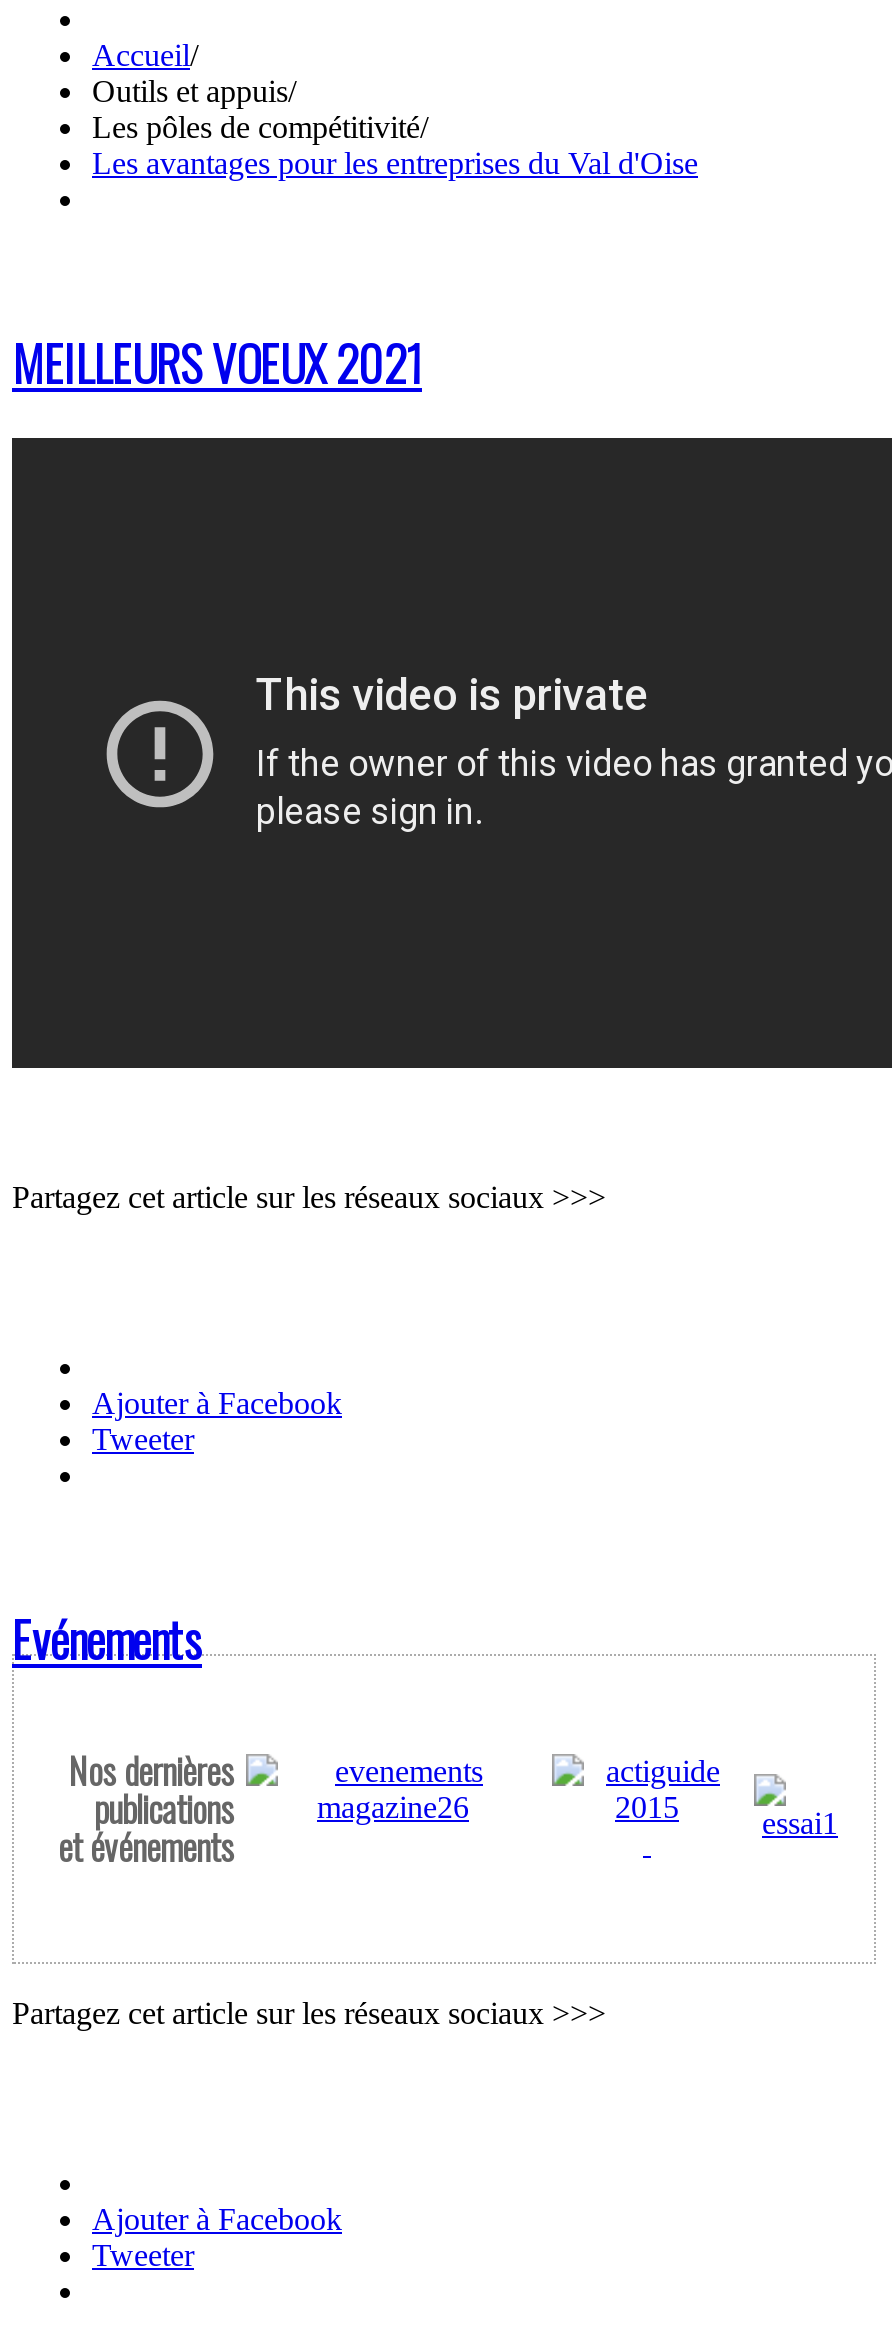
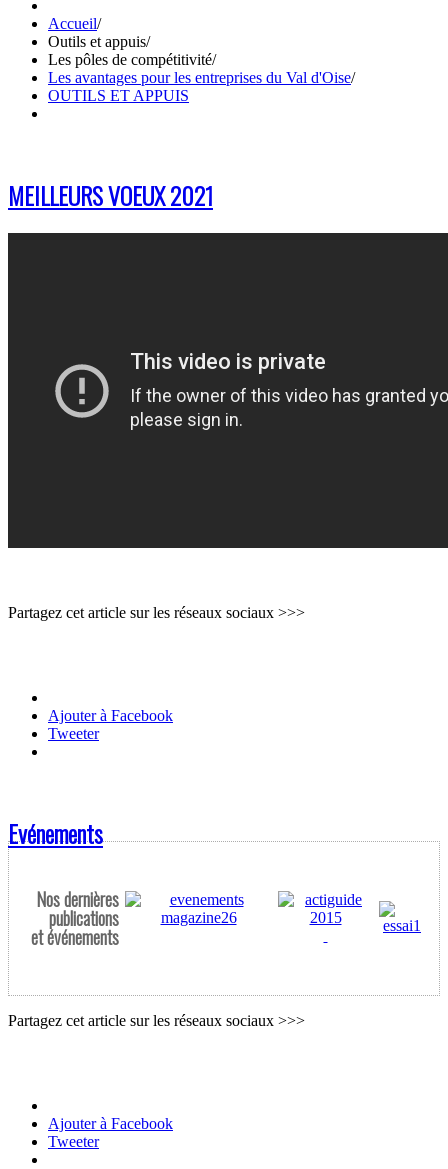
[92,146,698,180] Les avantages pour les entreprises du Val d'Oise -> [48,69,355,104] Les avantages pour les entreprises du Val d'Oise/ | OUTILS ET APPUIS

